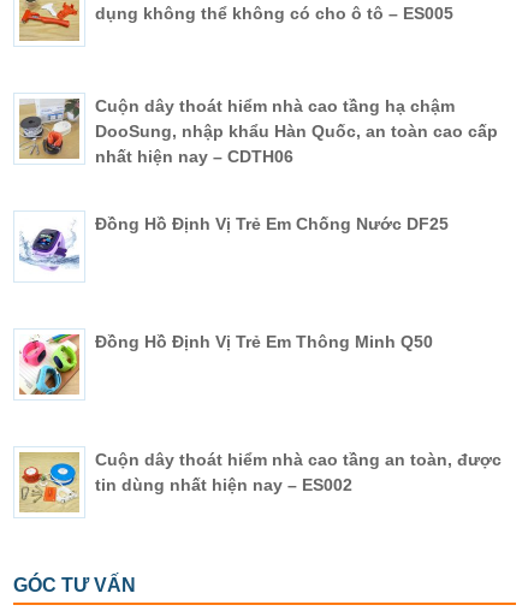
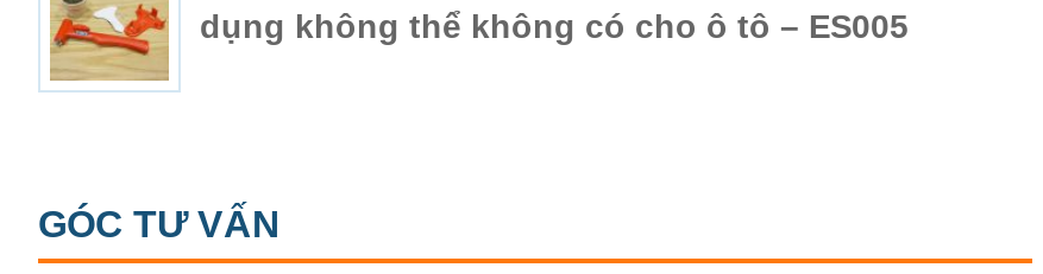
[19,96,498,233] [image] | Cuộn dây thoát hiểm nhà cao tầng hạ chậm | DooSung, nhập khẩu Hàn Quốc, an toàn cao cấp | nhất hiện nay – CDTH06 | Đồng Hồ Định Vị Trẻ Em Chống Nước DF25 -> none
[18,227,81,272] [image] -> none
[19,332,433,396] [image] | Đồng Hồ Định Vị Trẻ Em Thông Minh Q50 -> none
[20,450,502,509] [image] | Cuộn dây thoát hiểm nhà cao tầng an toàn, được | tin dùng nhất hiện nay – ES002 -> none

